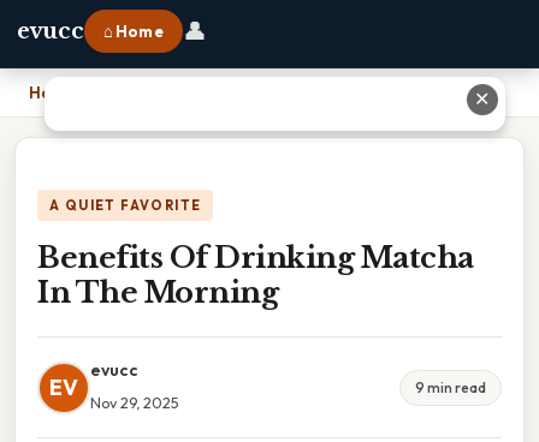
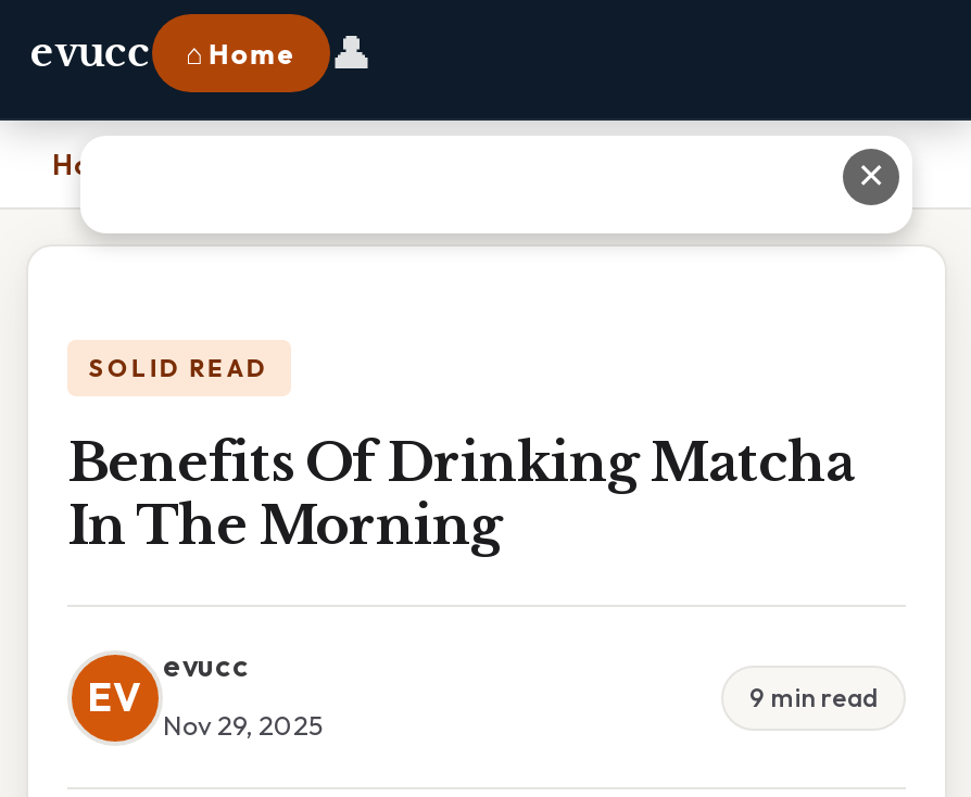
[49,197,201,214] A QUIET FAVORITE -> [89,353,269,383] SOLID READ

